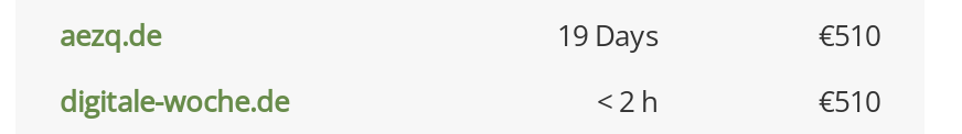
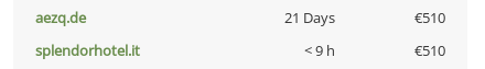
[557,15,659,55] 19 Days -> [284,8,335,27] 21 Days
[60,81,659,121] digitale-woche.de | < 2 h -> [35,41,335,60] splendorhotel.it | < 9 h

